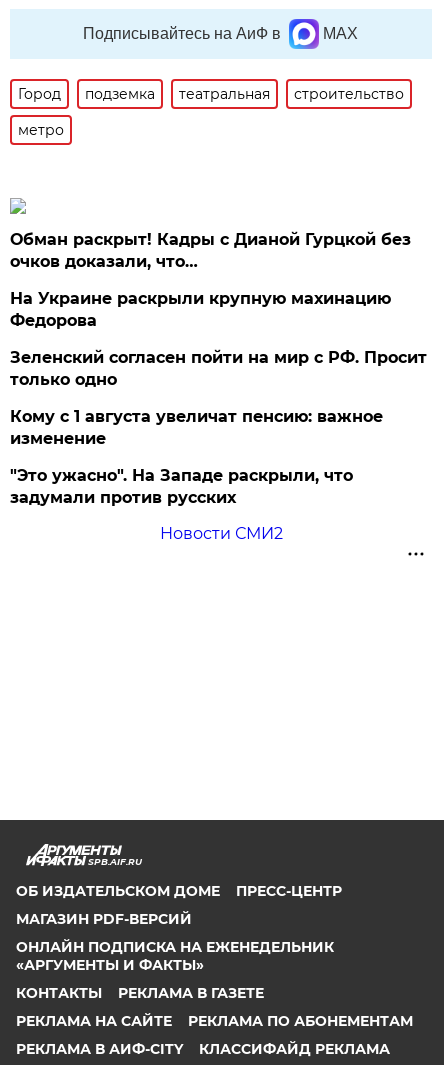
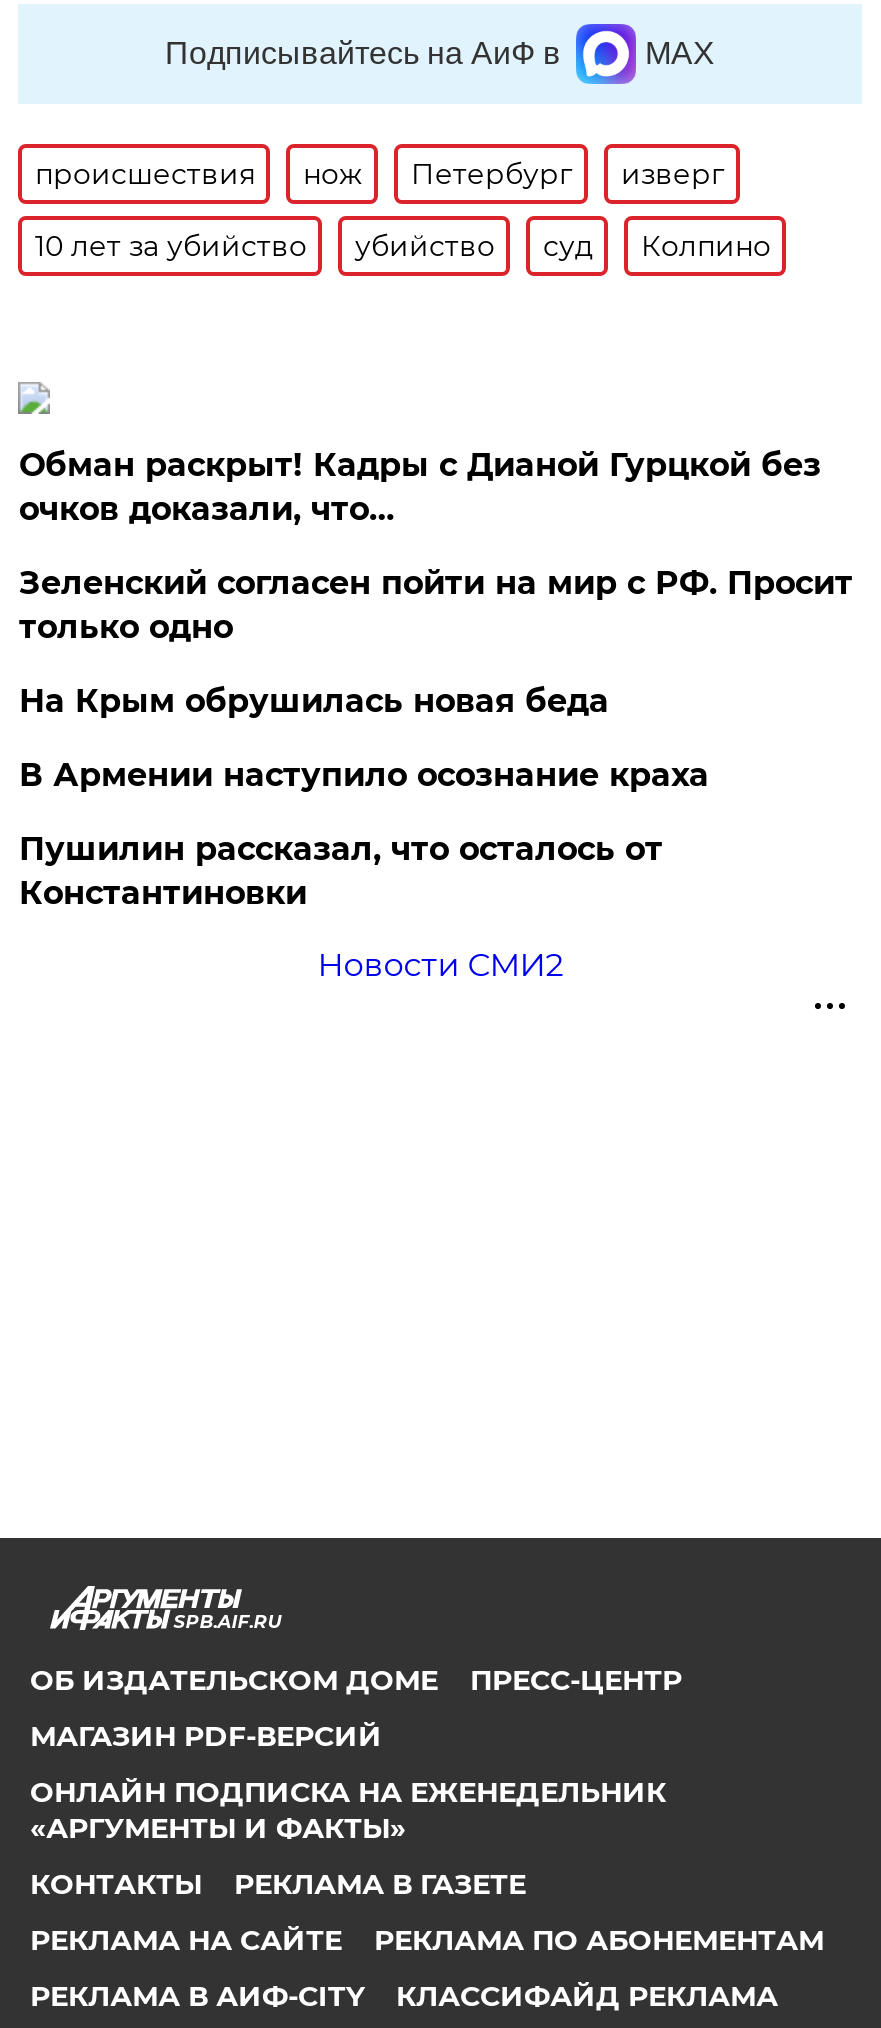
[18,85,404,103] Город | подземка | театральная | строительство -> [35,156,725,192] происшествия | нож | Петербург | изверг
[18,121,64,139] метро -> [35,228,771,264] 10 лет за убийство | убийство | суд | Колпино
[10,289,391,330] На Украине раскрыли крупную махинацию | Федорова -> none
[10,407,383,507] Кому с 1 августа увеличат пенсию: важное | изменение | "Это ужасно". На Западе раскрыли, что | задумали против русских -> [19,682,709,912] На Крым обрушилась новая беда | В Армении наступило осознание краха | Пушилин рассказал, что осталось от | Константиновки

